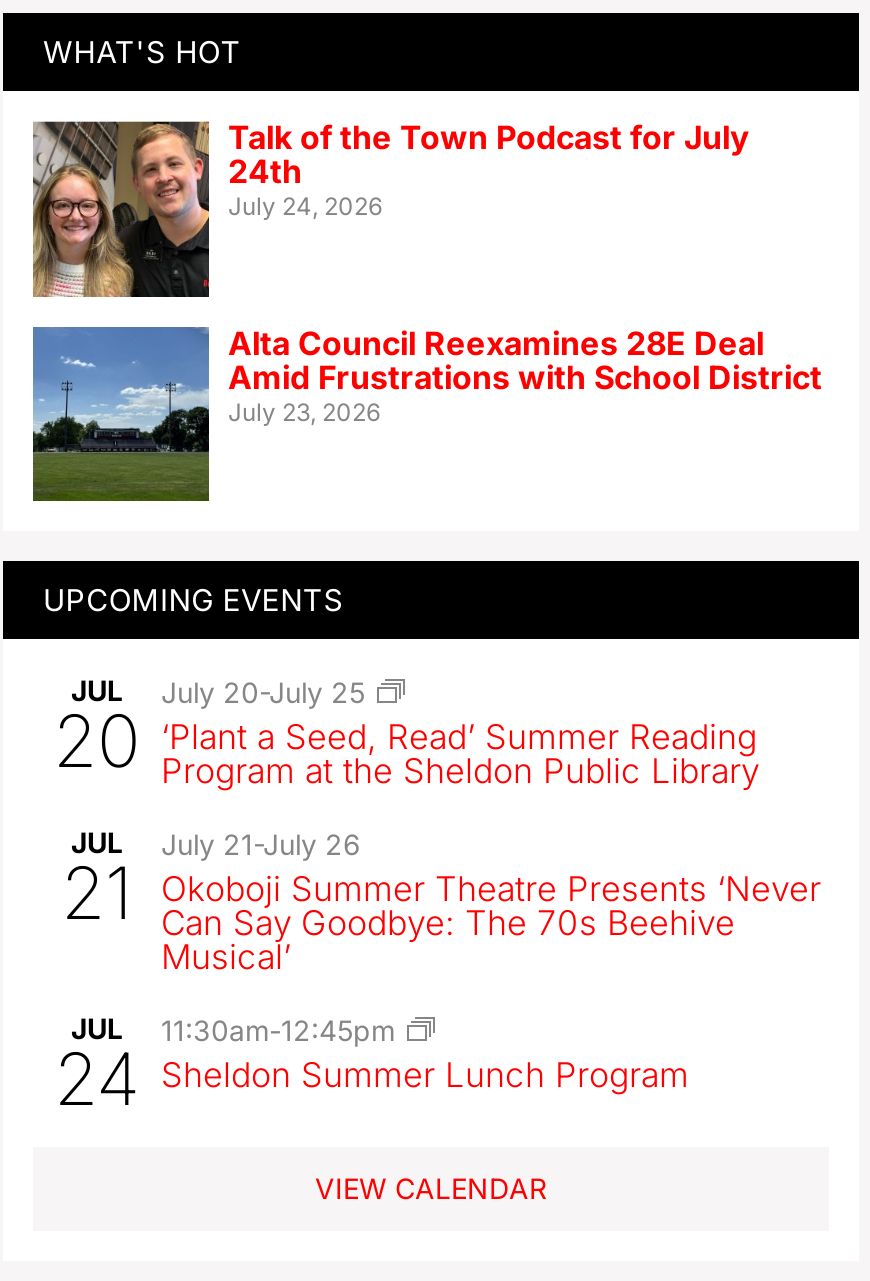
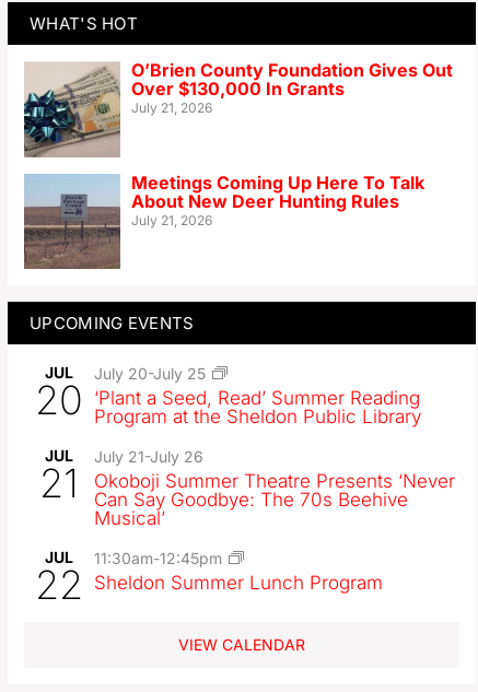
[31,117,750,297] [image] | Talk of the Town Podcast for July | 24th | July 24, 2026 -> [23,59,452,157] [image] | O’Brien County Foundation Gives Out | Over $130,000 In Grants | July 21, 2026
[31,322,822,501] [image] | Alta Council Reexamines 28E Deal | Amid Frustrations with School District | July 23, 2026 -> [23,171,424,269] [image] | Meetings Coming Up Here To Talk | About New Deer Hunting Rules | July 21, 2026
[54,1035,689,1123] 24 Sheldon Summer Lunch Program -> [35,561,383,609] 22 Sheldon Summer Lunch Program

